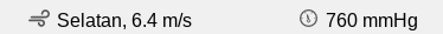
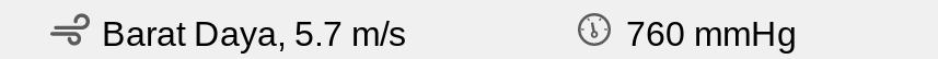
[57,11,192,31] Selatan, 6.4 m/s -> [102,16,406,53] Barat Daya, 5.7 m/s

